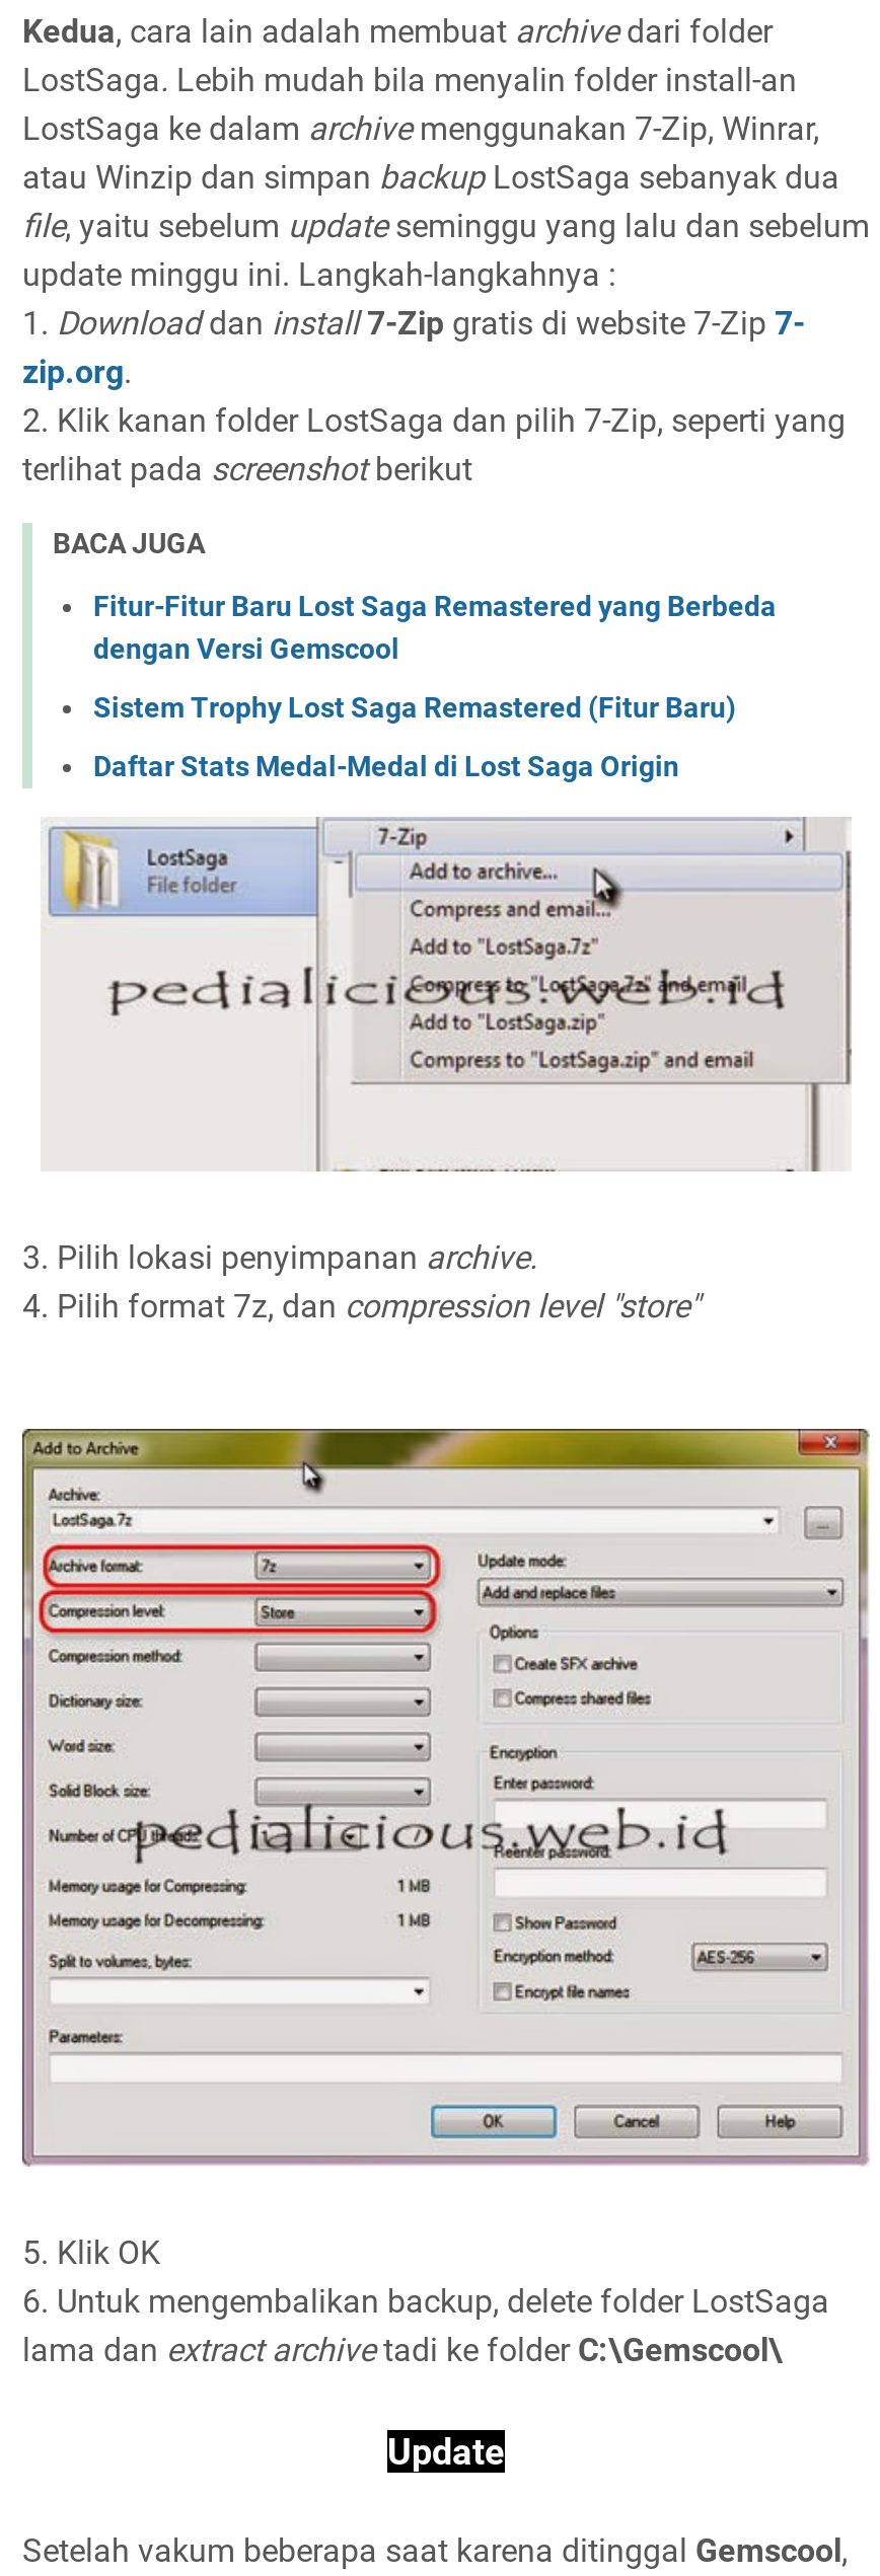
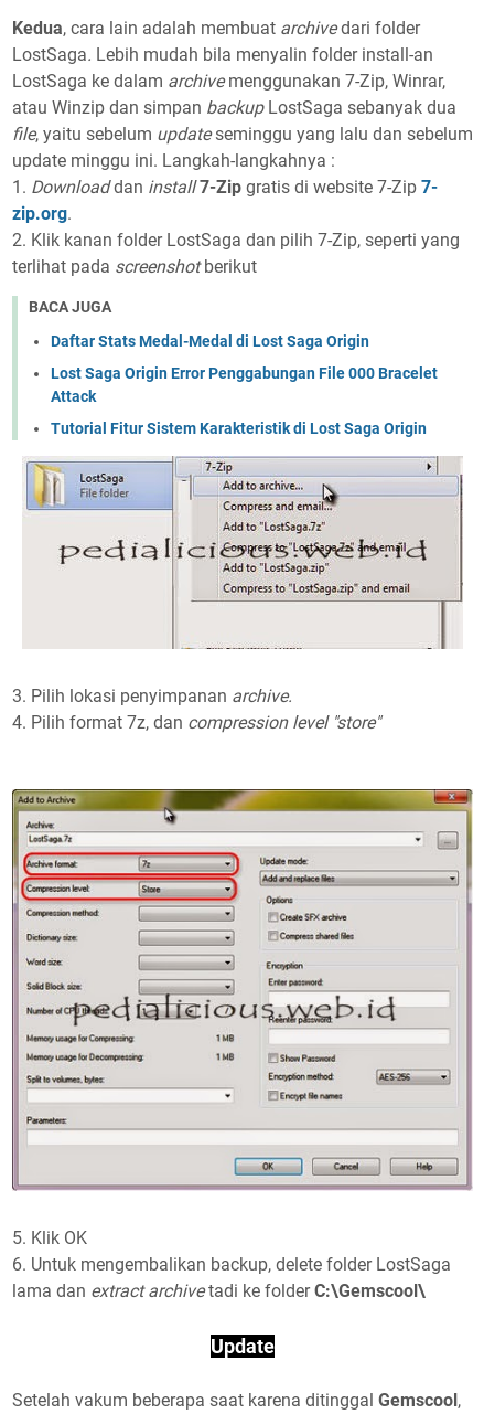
[93,589,777,723] Fitur-Fitur Baru Lost Saga Remastered yang Berbeda | dengan Versi Gemscool | Sistem Trophy Lost Saga Remastered (Fitur Baru) -> none
moved [93,749,679,782] -> [51,332,369,349]: Daftar Stats Medal-Medal di Lost Saga Origin
none -> [51,364,438,437] Lost Saga Origin Error Penggabungan File 000 Bracelet | Attack | Tutorial Fitur Sistem Karakteristik di Lost Saga Origin

